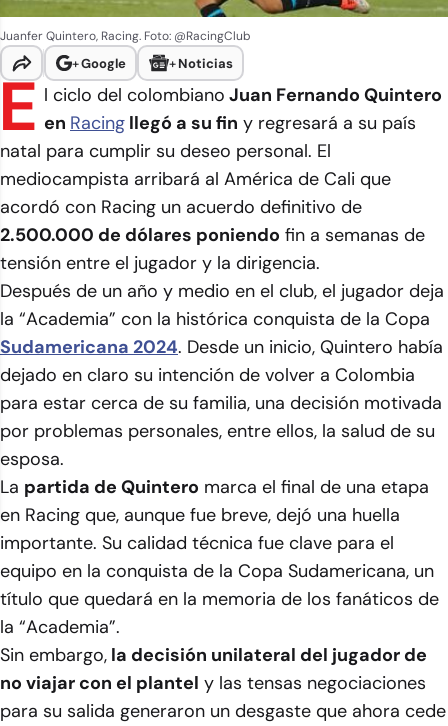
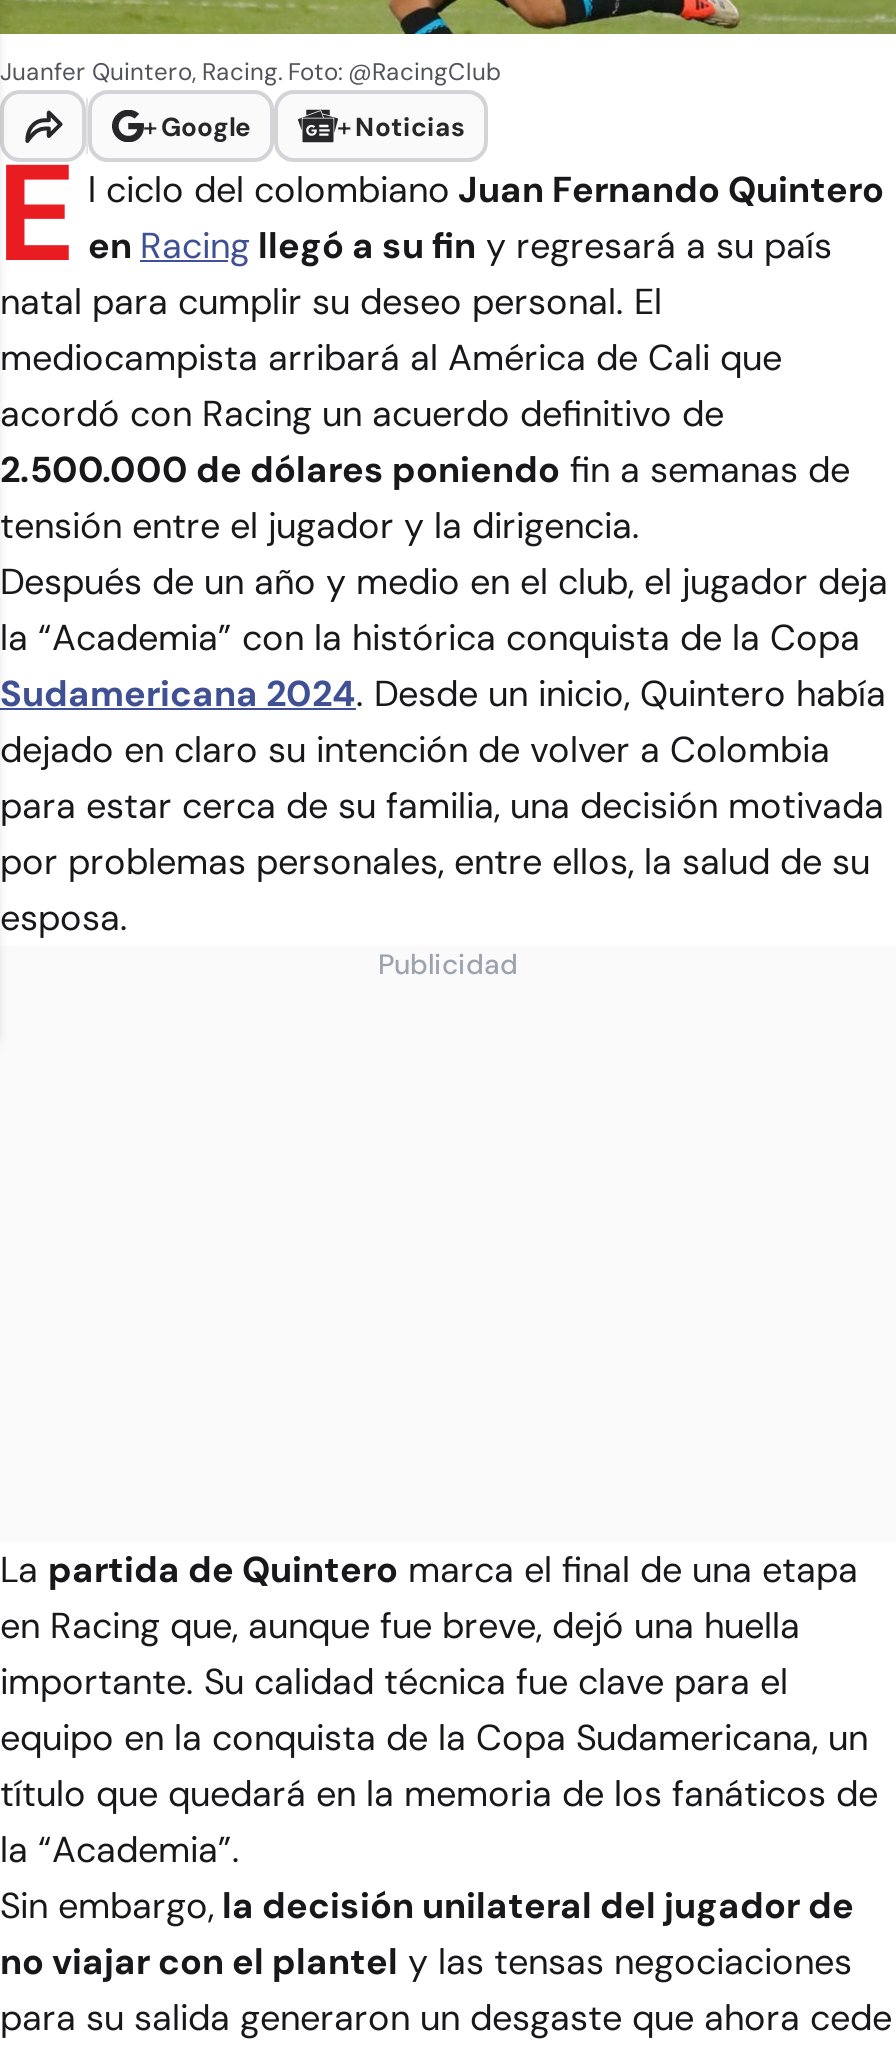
none -> [378,947,518,983] Publicidad

